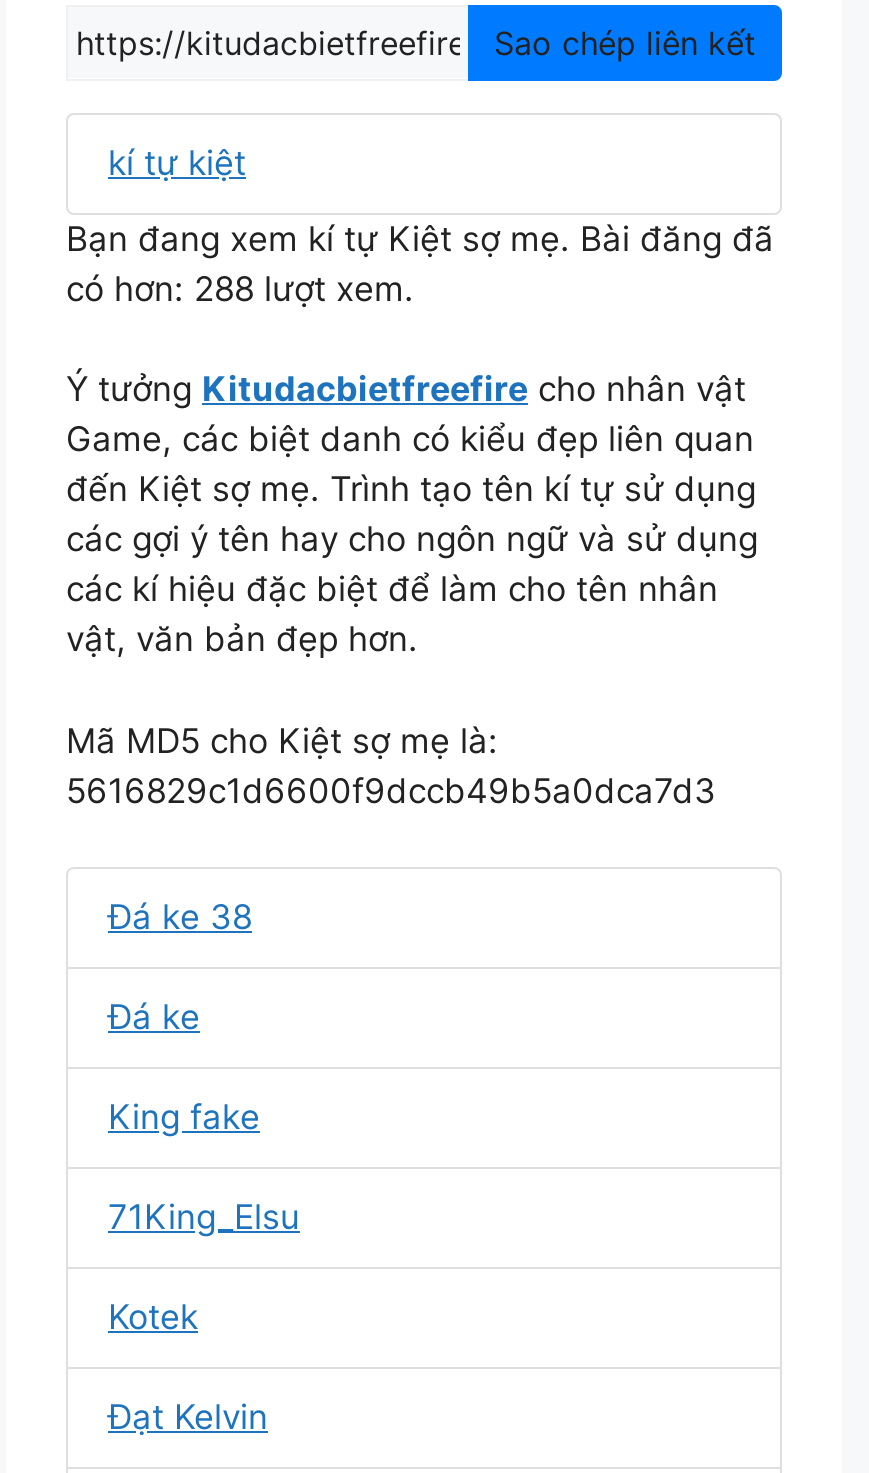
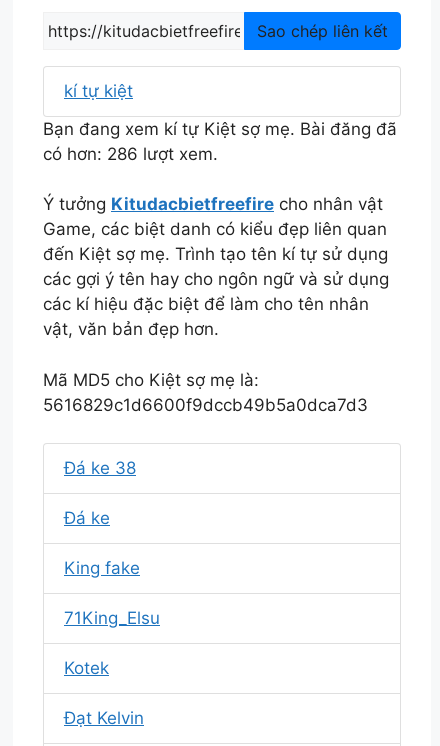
[66,268,414,308] có hơn: 288 lượt xem. -> [43,143,218,163] có hơn: 286 lượt xem.

